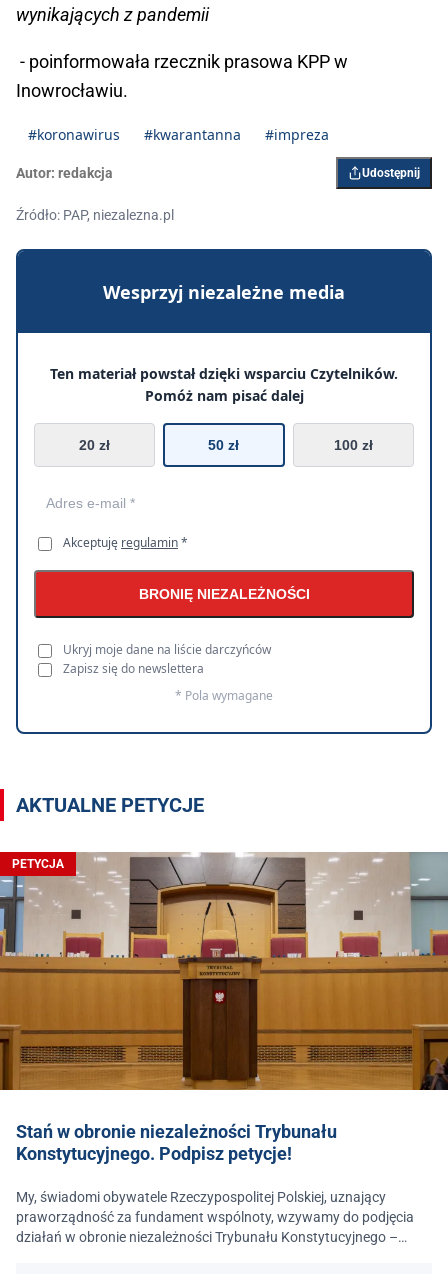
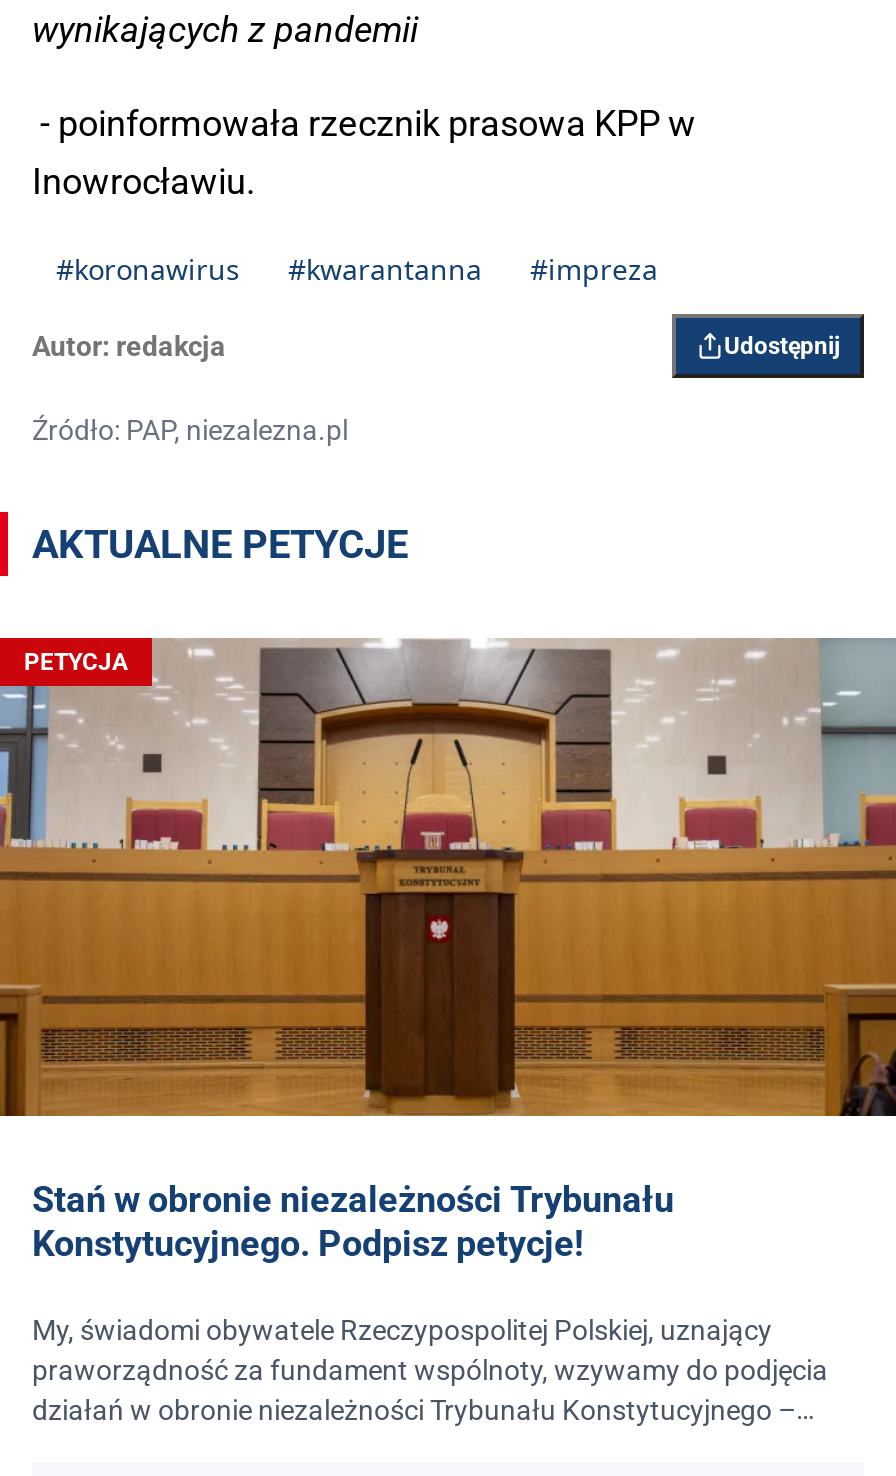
[15,248,433,735] [image] | Wesprzyj niezależne media | Ten materiał powstał dzięki wsparciu Czytelników. | Pomóż nam pisać dalej | 20 zł | 50 zł | 100 zł -> none
[63,534,309,704] Akceptuję regulamin * | BRONIĘ NIEZALEŻNOŚCI | Ukryj moje dane na liście darczyńców | Zapisz się do newslettera | * Pola wymagane -> none

